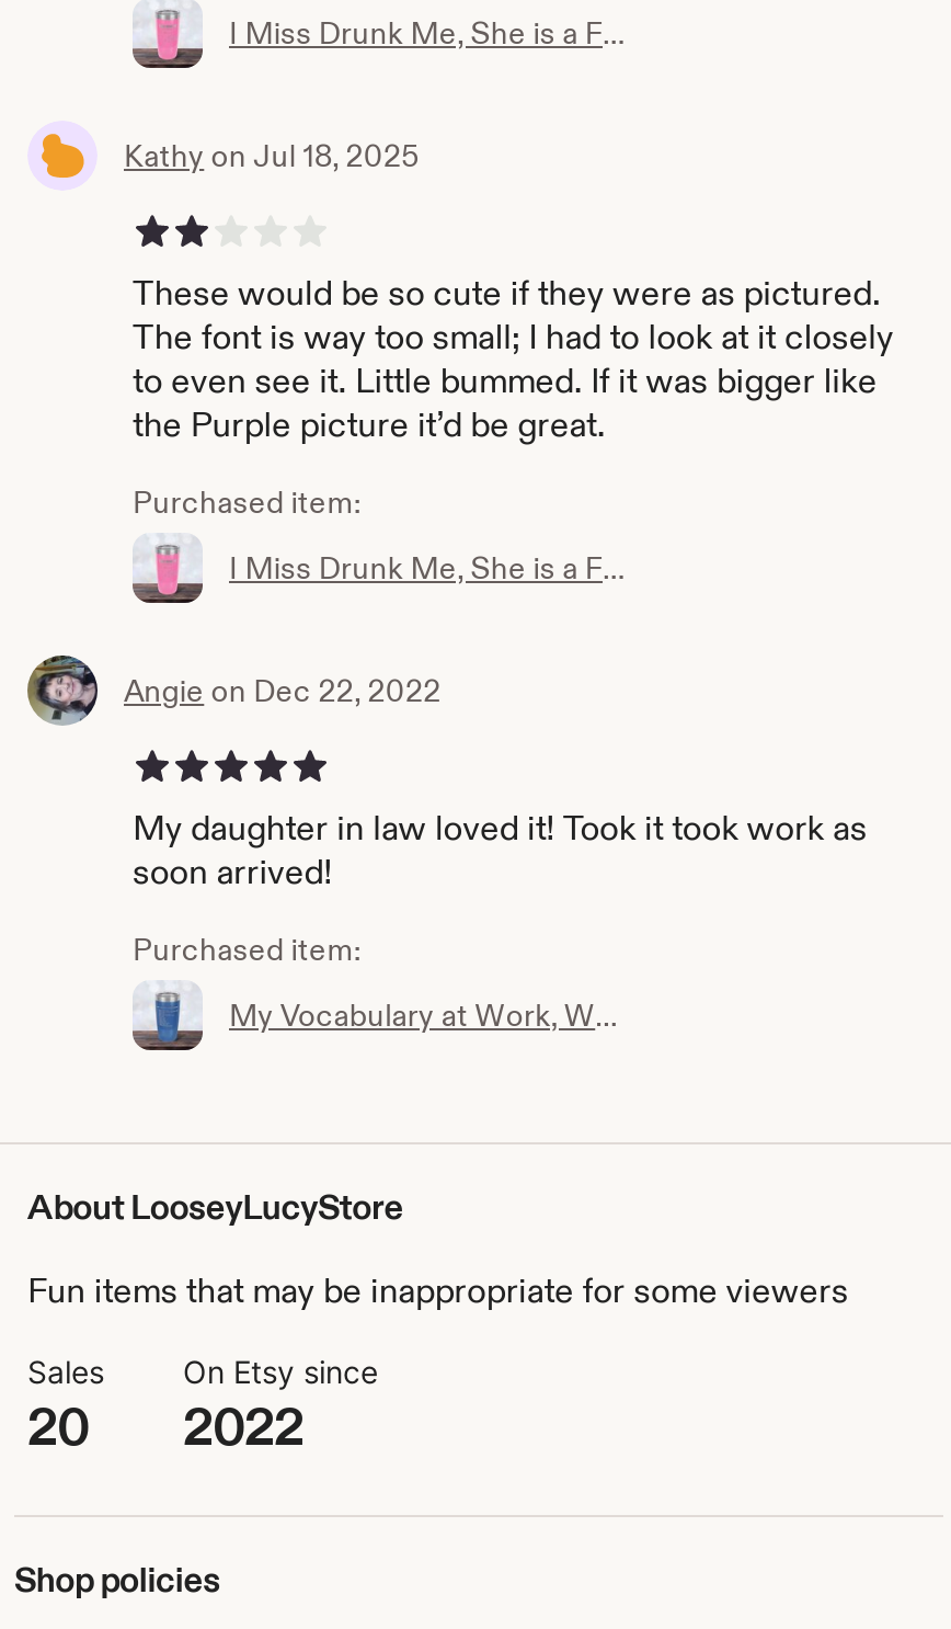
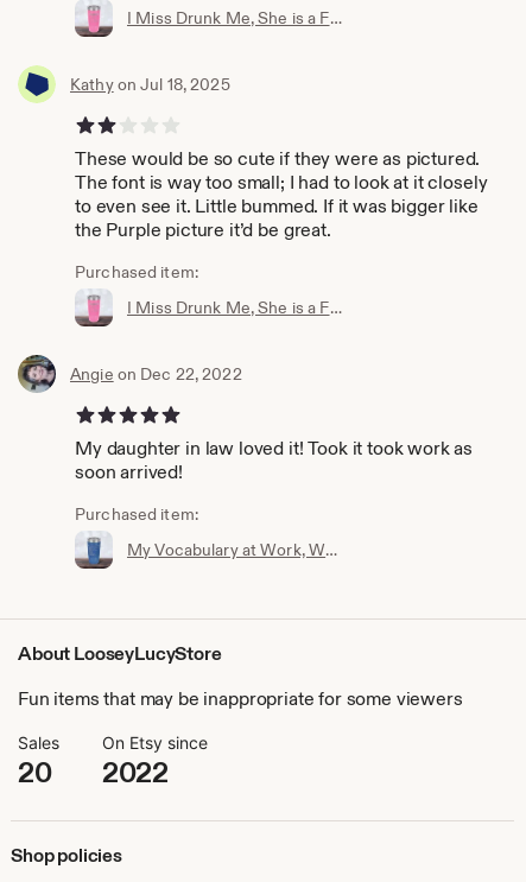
[27,121,98,191] [image] -> [17,64,57,104] [image]

